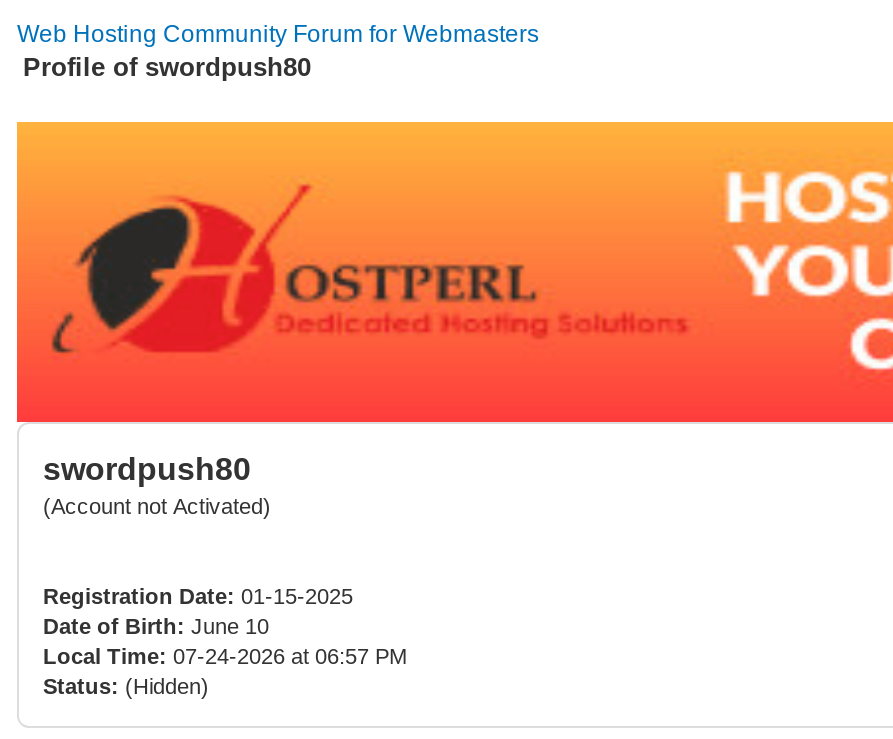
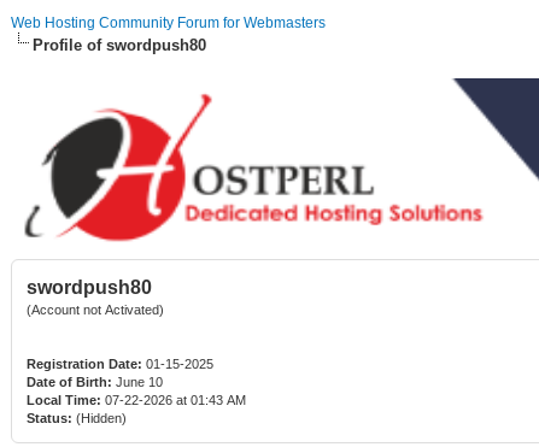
[15,120,887,424] [image] -> [11,77,535,259] [image]
[43,644,407,668] Local Time: 07-24-2026 at 06:57 PM -> [27,393,246,407] Local Time: 07-22-2026 at 01:43 AM

